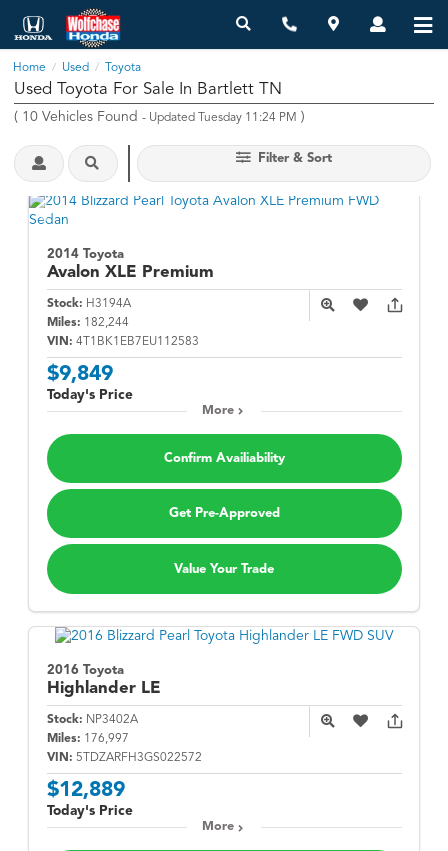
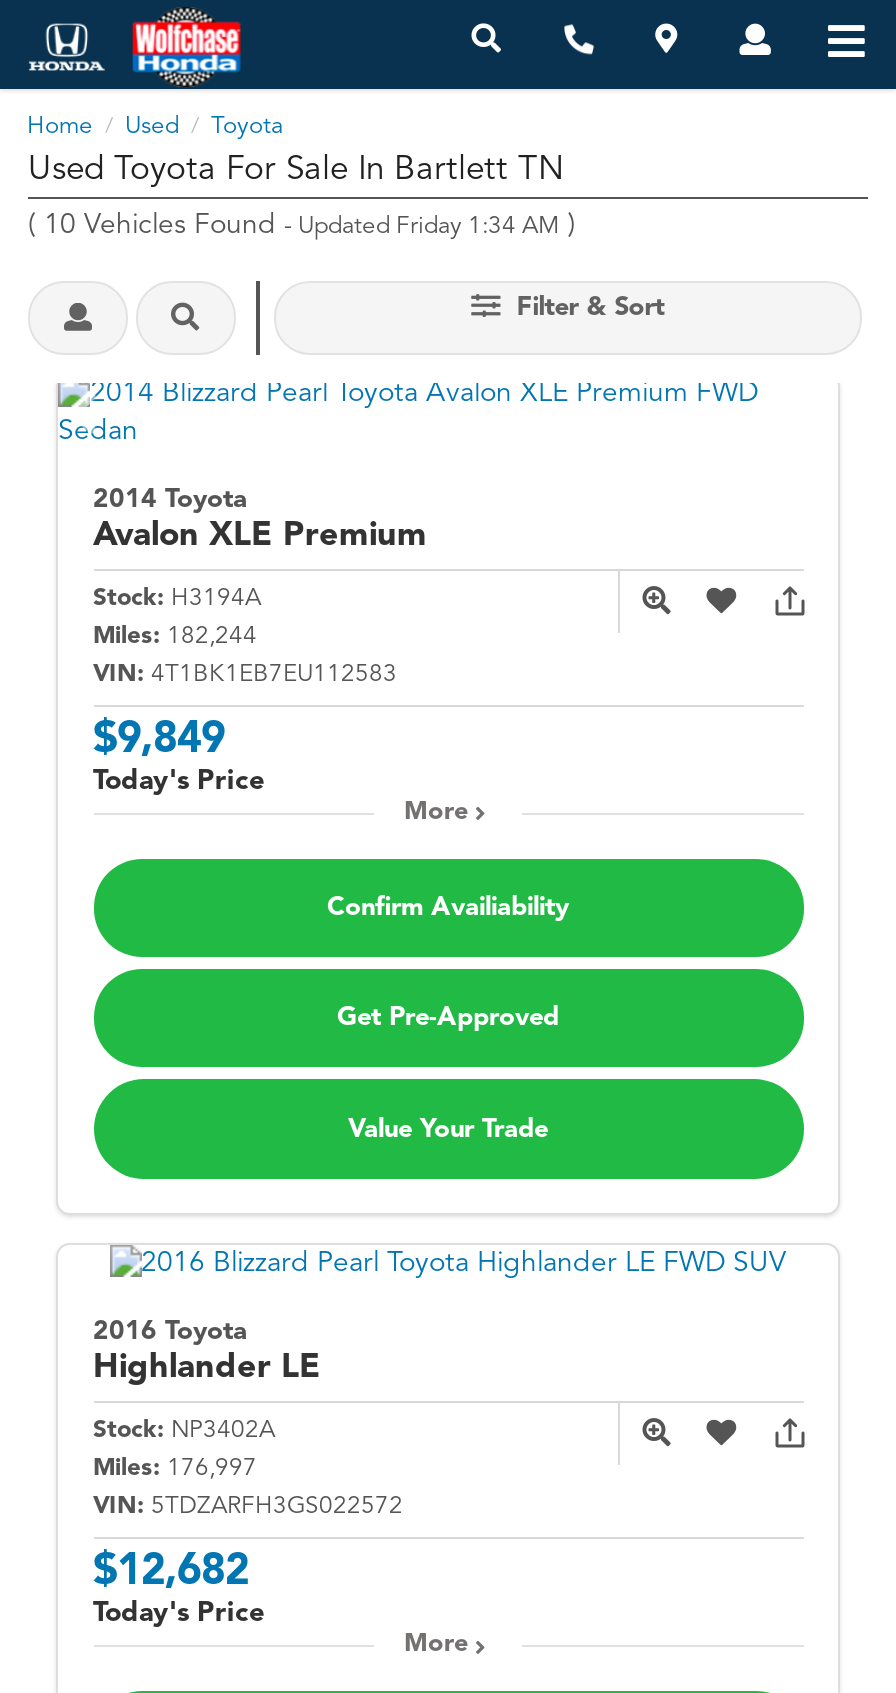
[14,110,305,124] (10 Vehicles Found - Updated Tuesday 11:24 PM) -> [28,211,576,239] (10 Vehicles Found - Updated Friday 1:34 AM)
[46,780,124,801] $12,889 -> [93,1551,249,1593] $12,682

